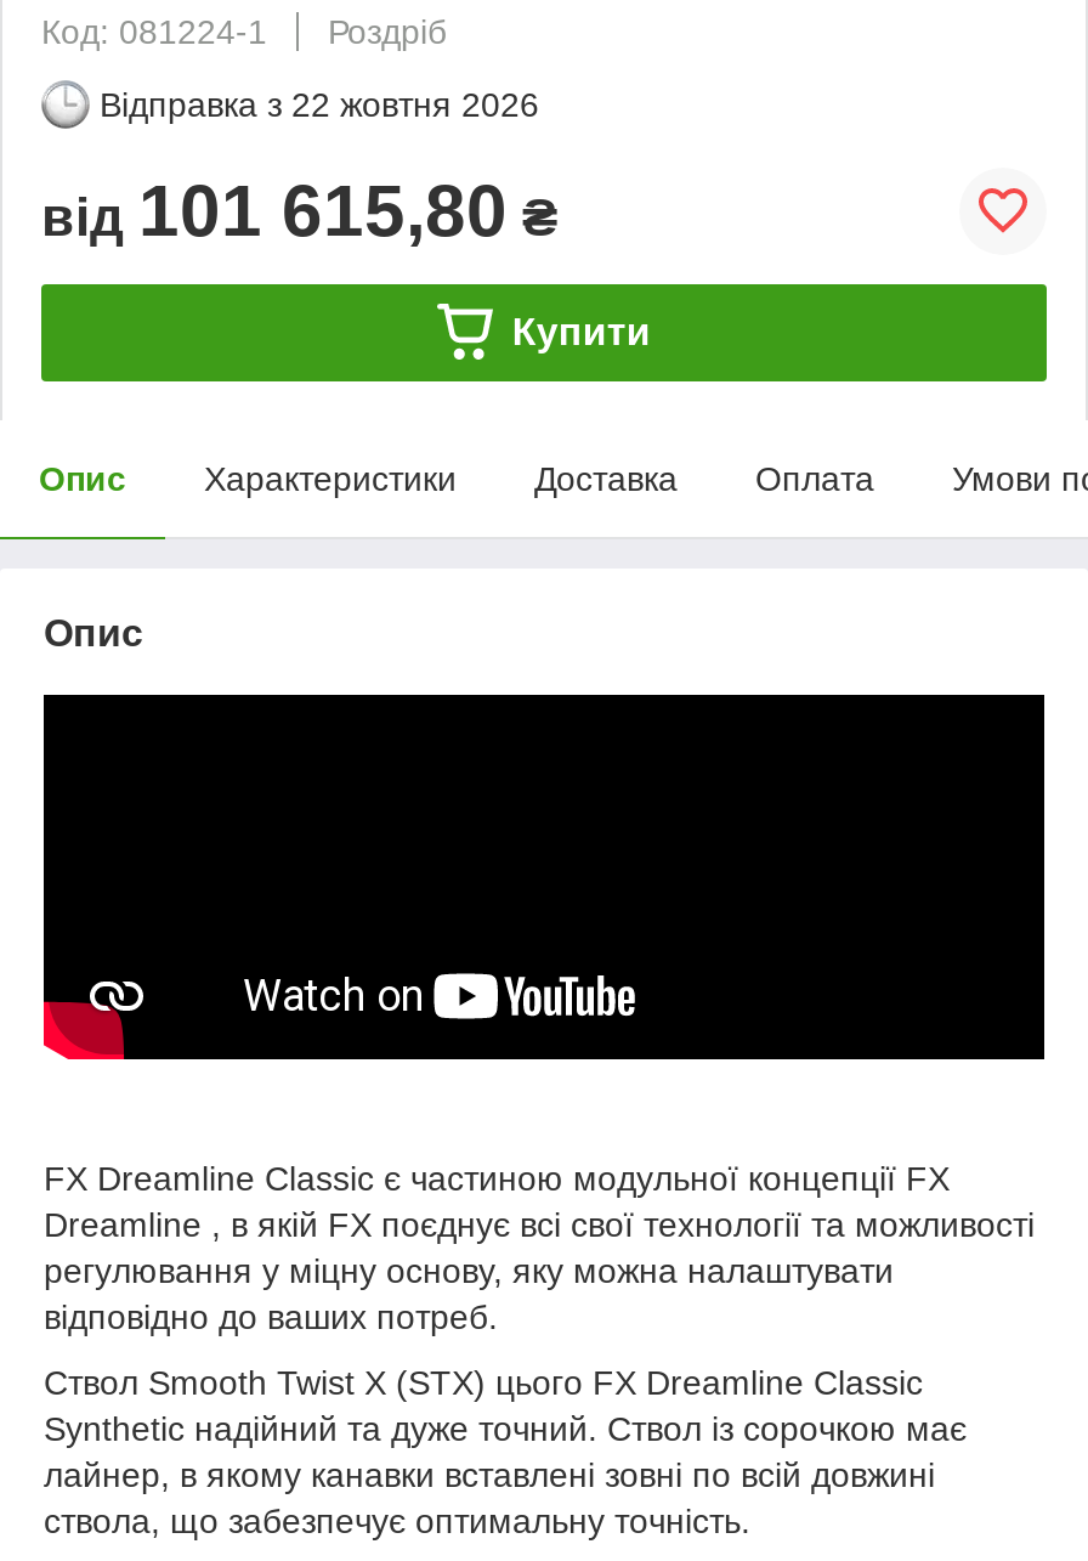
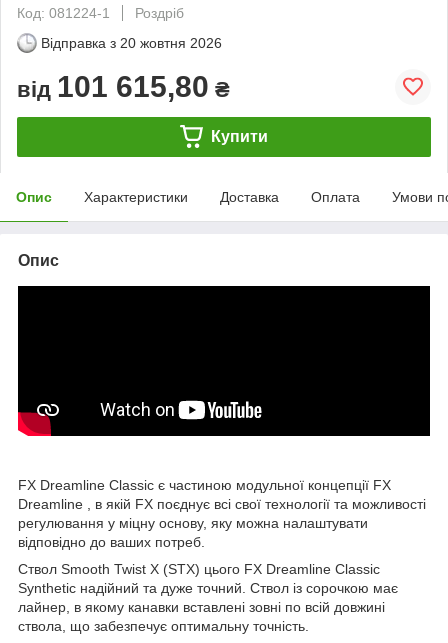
[100,85,539,123] Відправка з 22 жовтня 2026 -> [41,35,222,51] Відправка з 20 жовтня 2026

